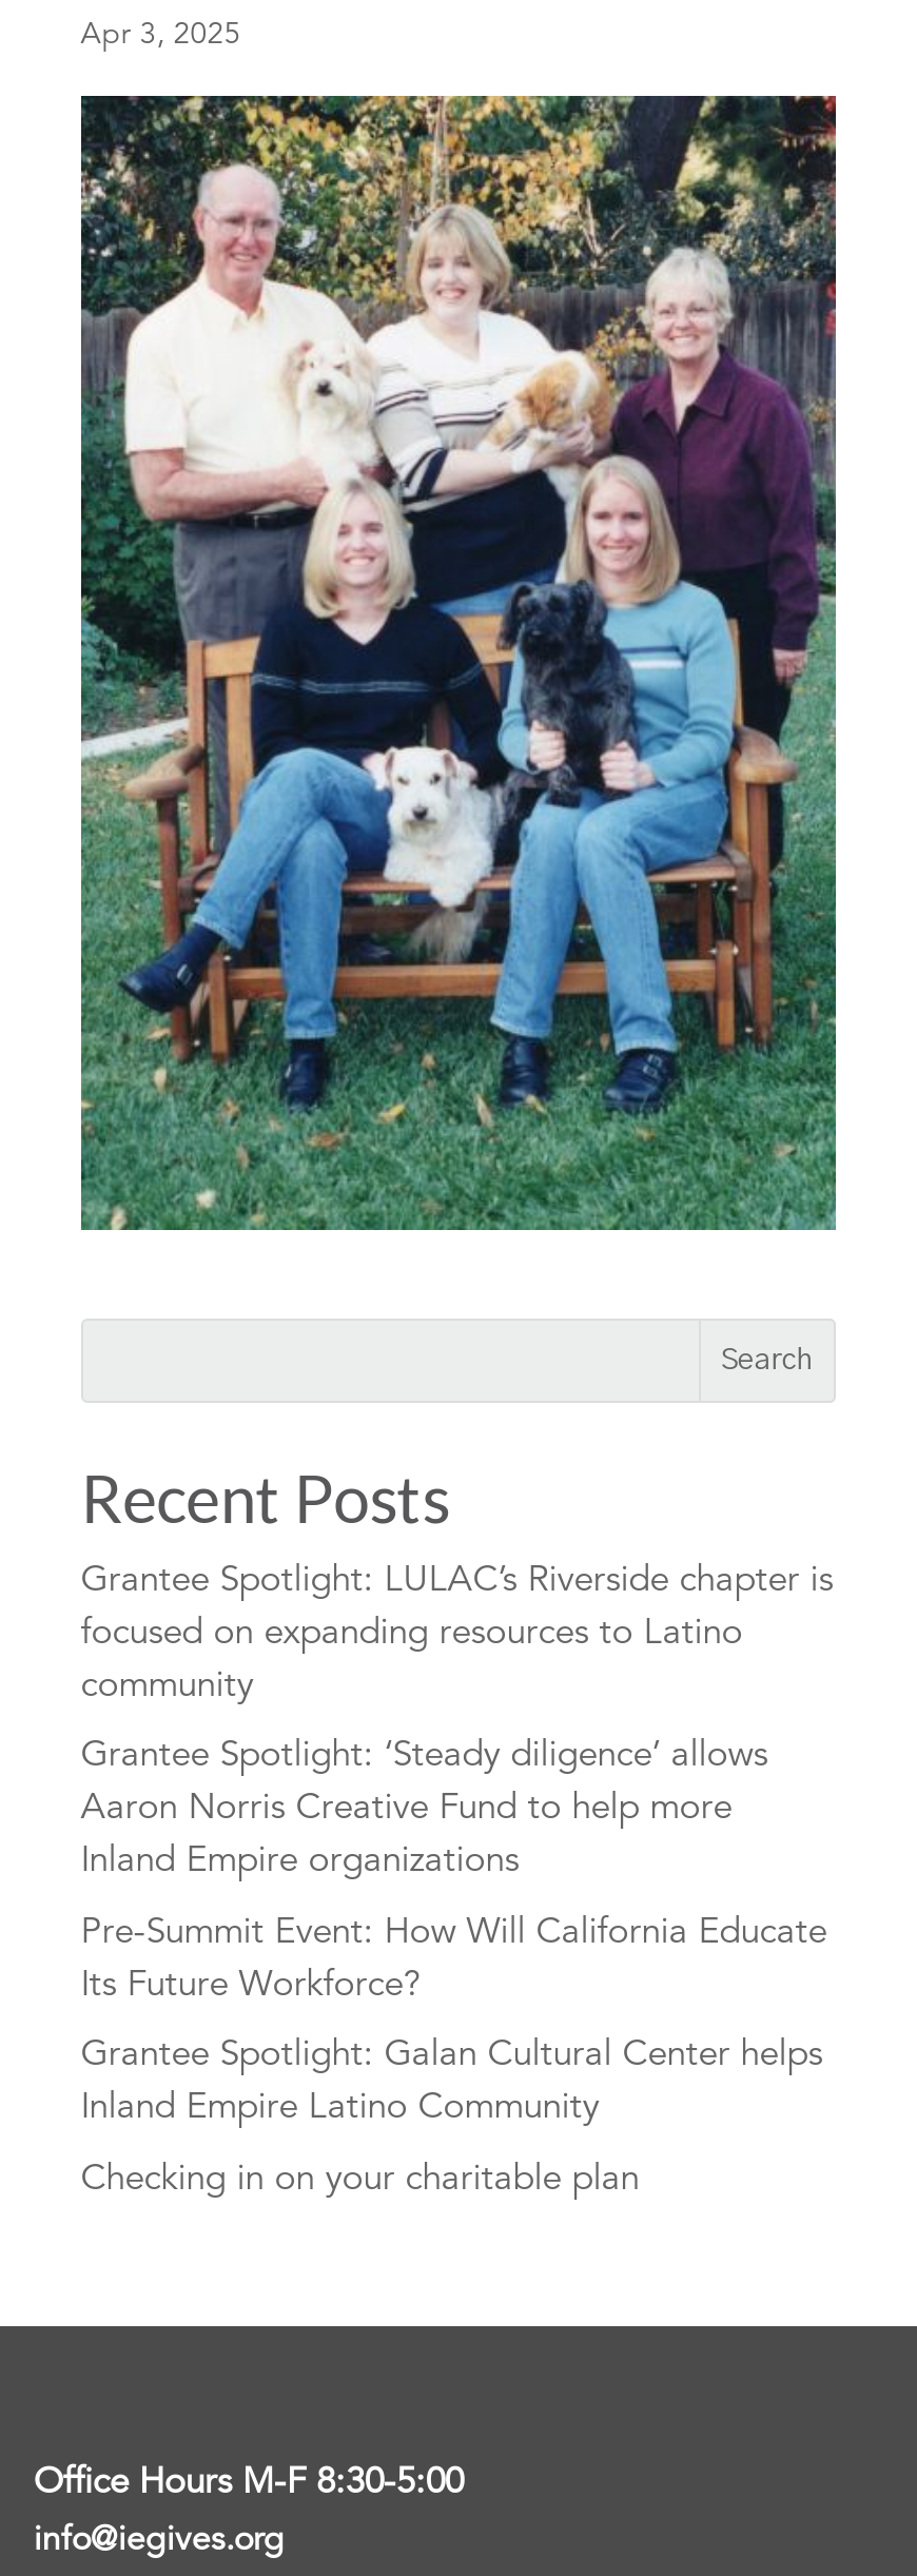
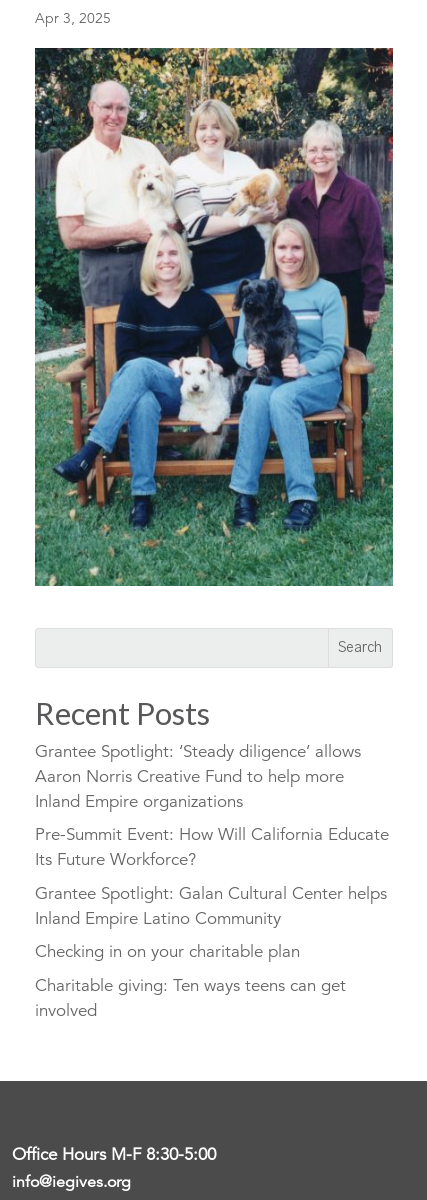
[81,1556,833,1706] Grantee Spotlight: LULAC’s Riverside chapter is | focused on expanding resources to Latino | community -> none
moved [81,1732,827,2199] -> [35,741,389,962]: Grantee Spotlight: ‘Steady diligence’ allows | Aaron Norris Creative Fund to help more | Inland Empire organizations | Pre-Summit Event: How Will California Educate | Its Future Workforce? | Grantee Spotlight: Galan Cultural Center helps | Inland Empire Latino Community | Checking in on your charitable plan
none -> [35,975,346,1021] Charitable giving: Ten ways teens can get | involved

